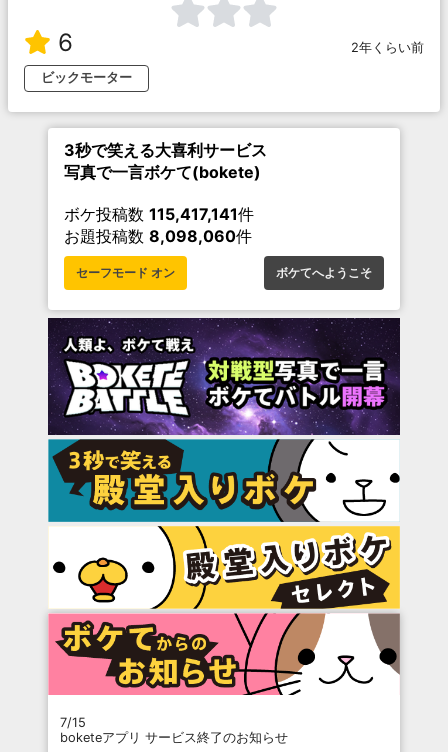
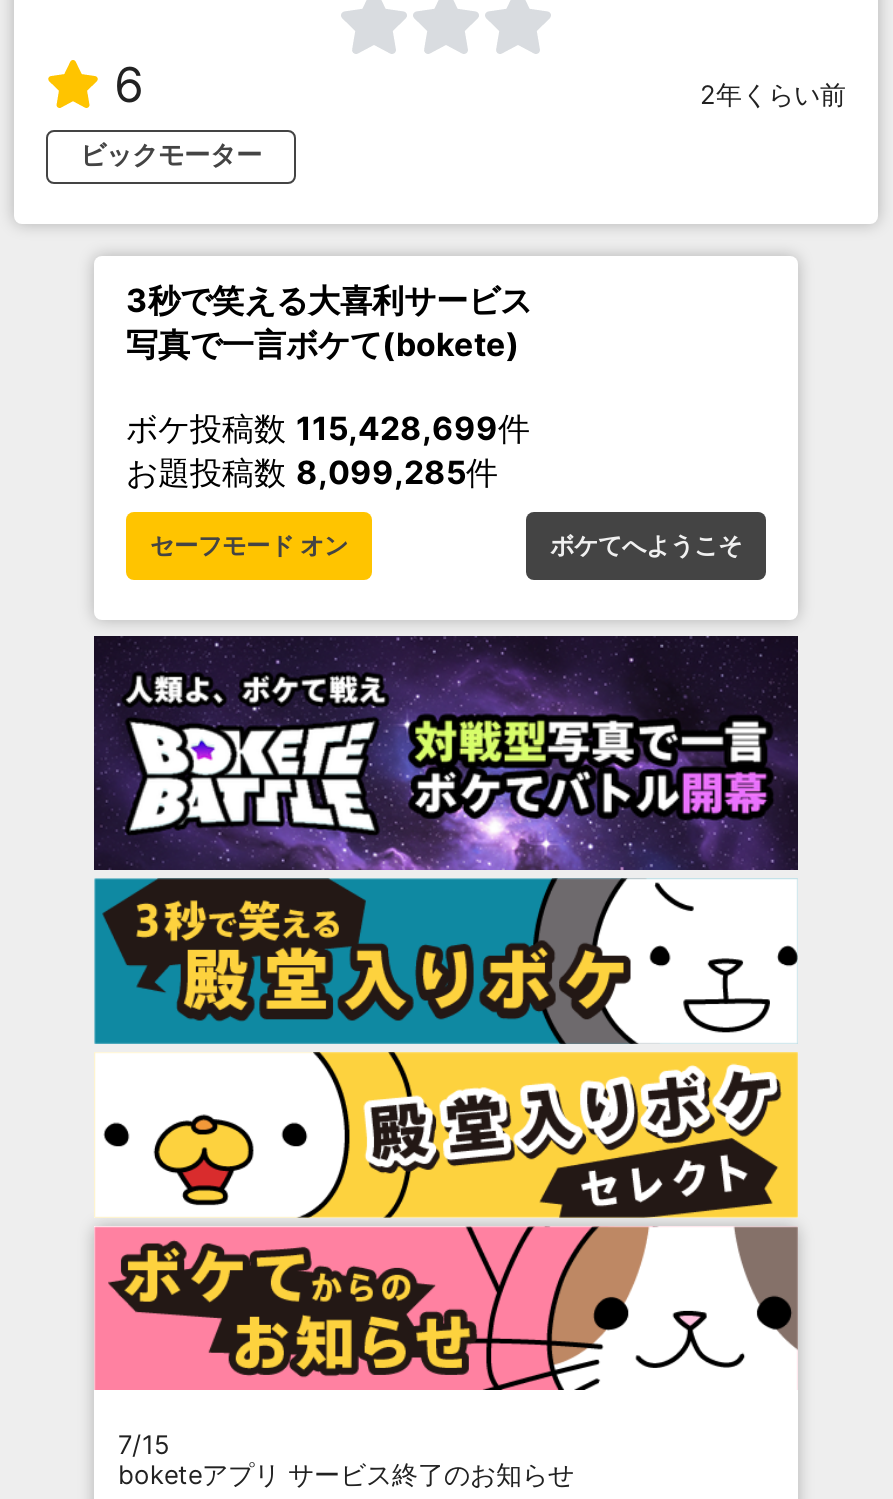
[64,204,254,224] ボケ投稿数115,417,141件 -> [126,408,530,448] ボケ投稿数115,428,699件
[64,226,252,246] お題投稿数8,098,060件 -> [126,452,498,492] お題投稿数8,099,285件

